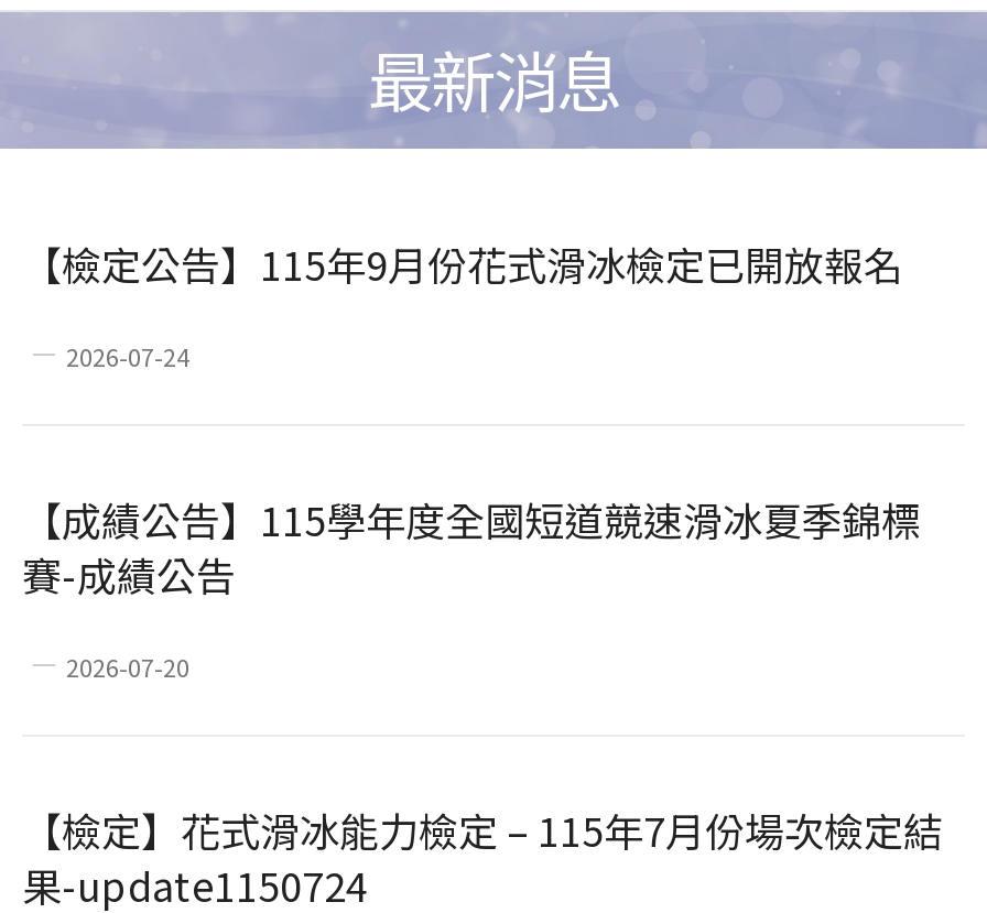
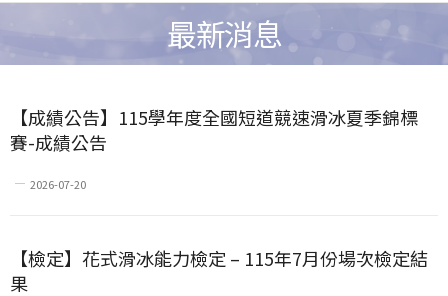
[22,235,903,373] 【檢定公告】115年9月份花式滑冰檢定已開放報名 | 2026-07-24 -> none
[22,856,368,913] 果-update1150724 -> [10,270,28,296] 果

